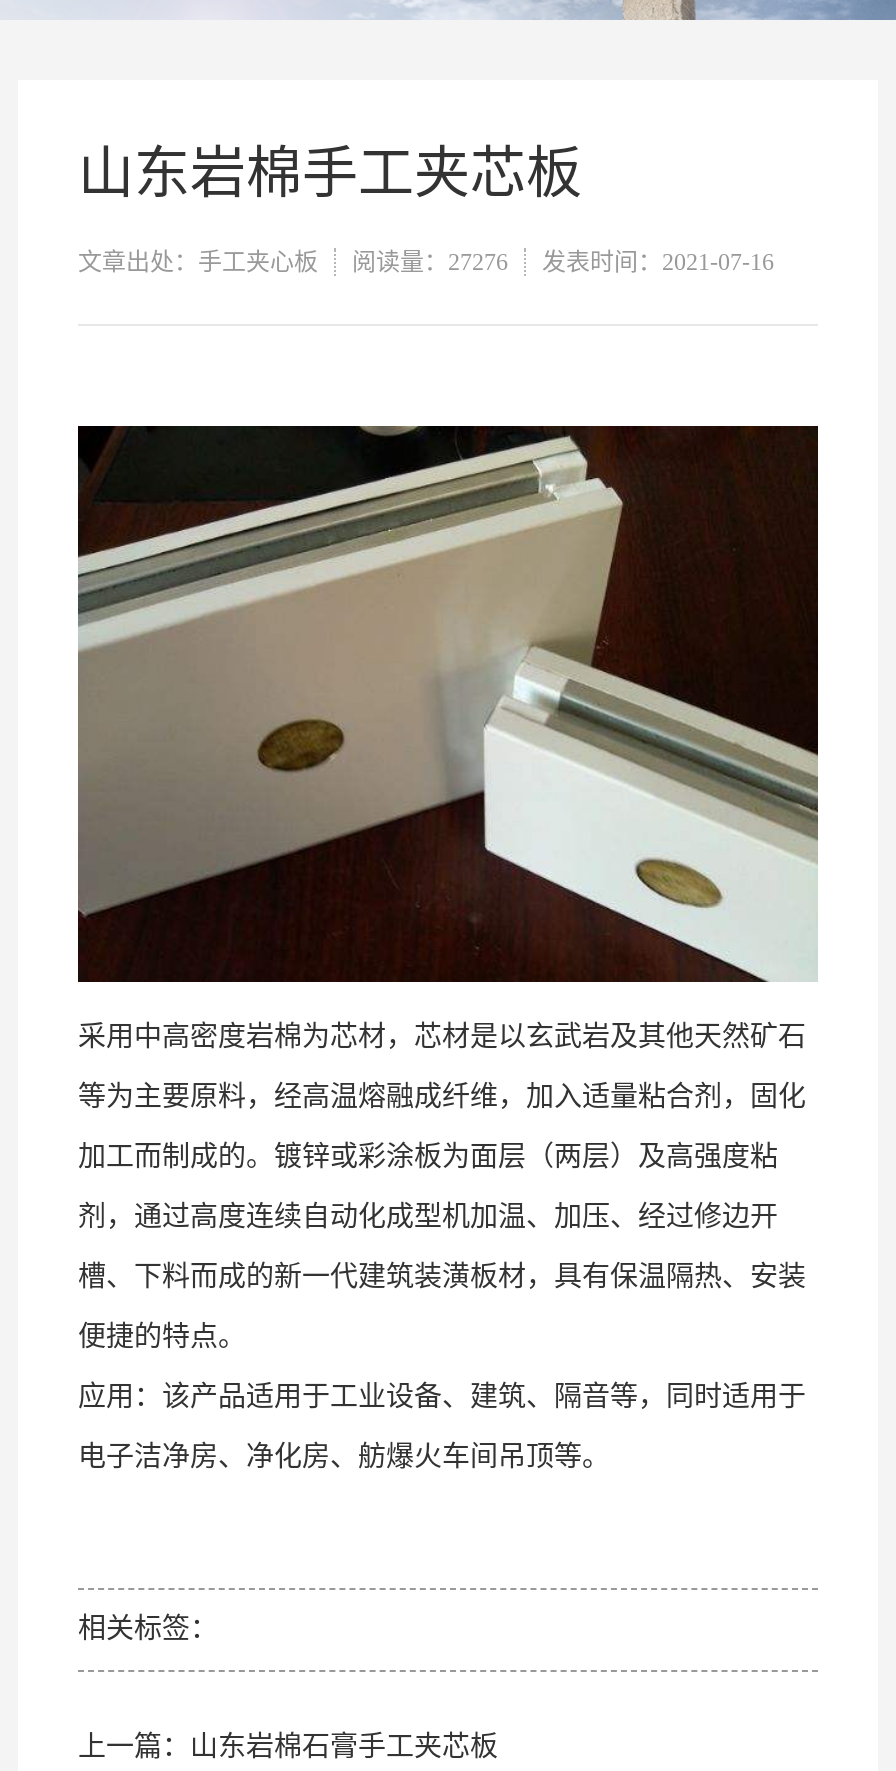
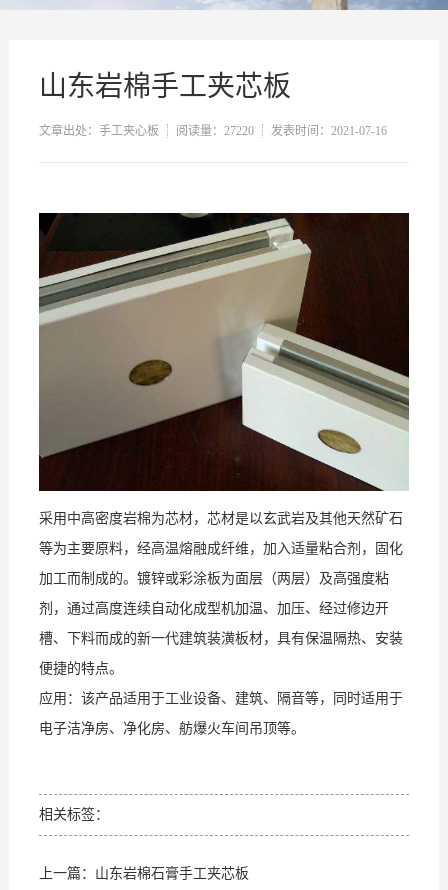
[78,248,774,276] 文章出处：手工夹心板 阅读量：27276 发表时间：2021-07-16 -> [39,124,387,138] 文章出处：手工夹心板 阅读量：27220 发表时间：2021-07-16

